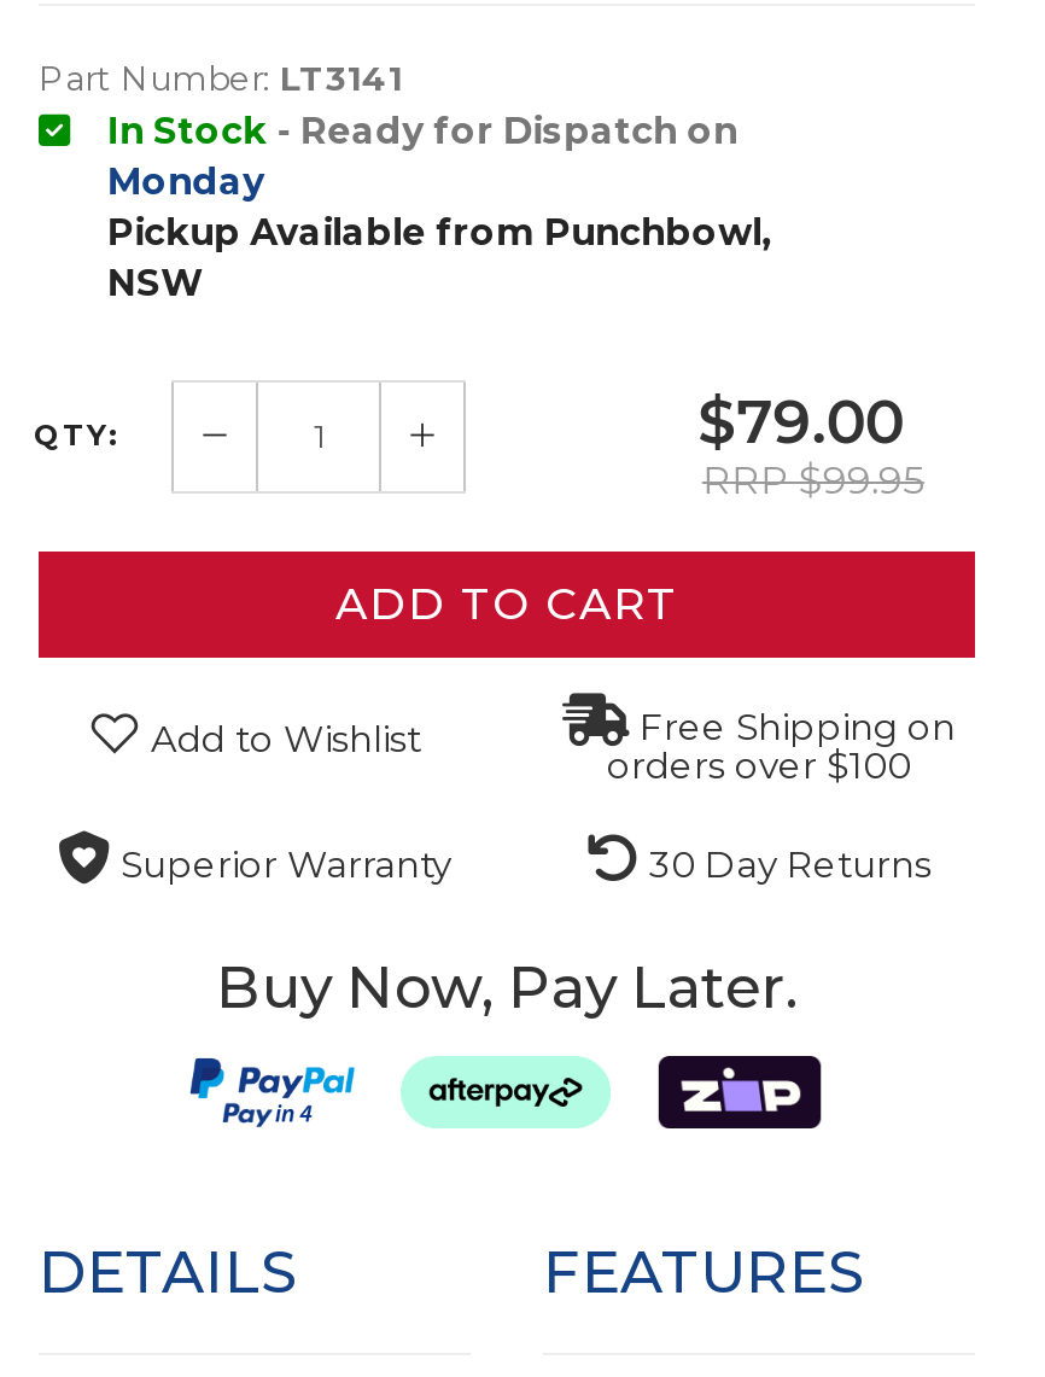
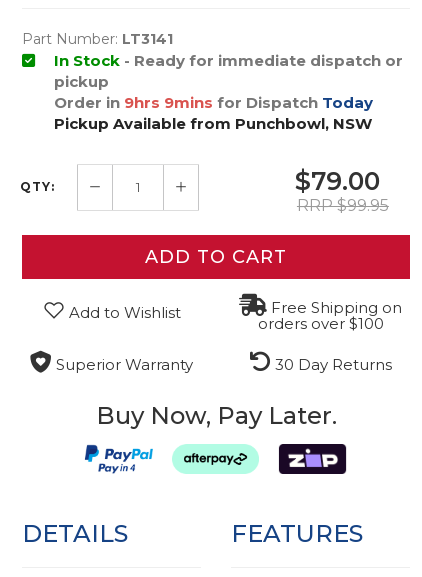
[108,107,771,305] In Stock - Ready for Dispatch on | Monday | Pickup Available from Punchbowl, | NSW -> [54,51,403,133] In Stock - Ready for immediate dispatch or | pickup | Order in 9hrs 9mins for Dispatch Today | Pickup Available from Punchbowl, NSW

